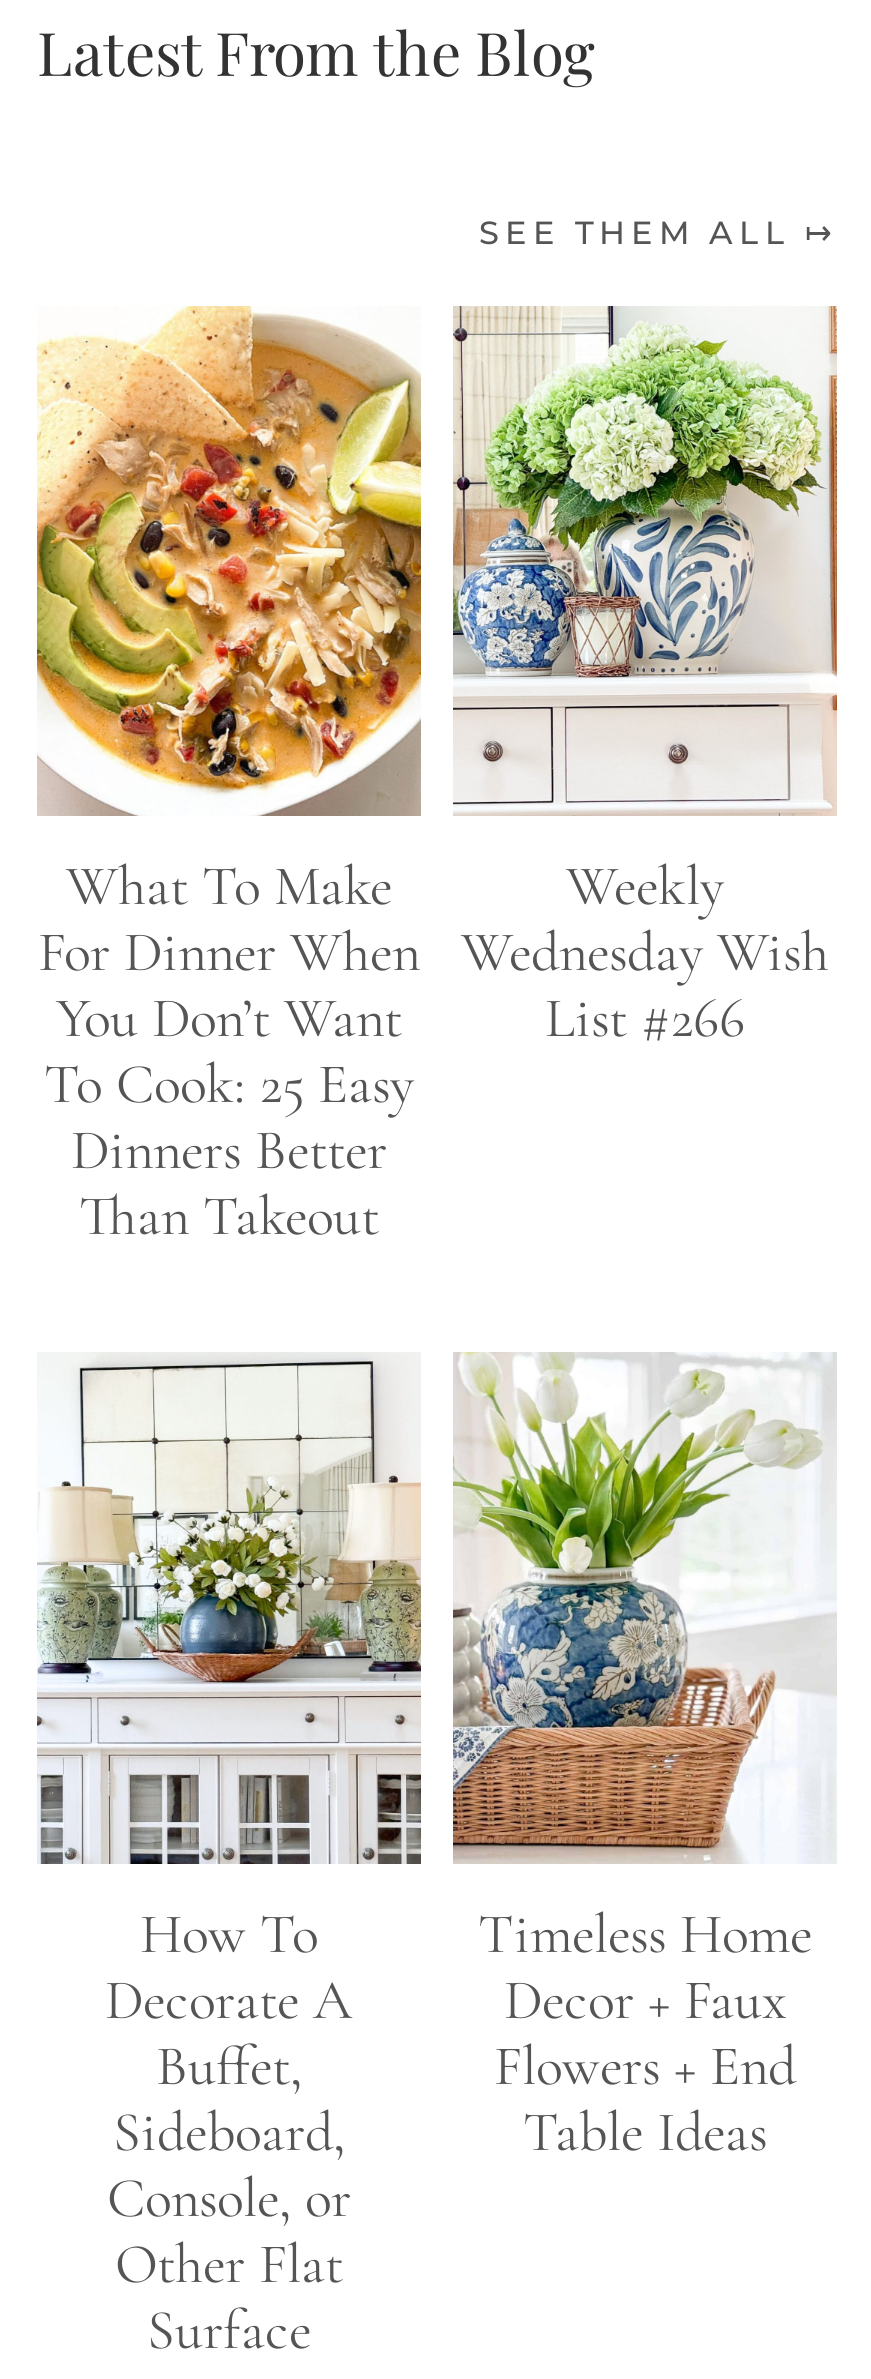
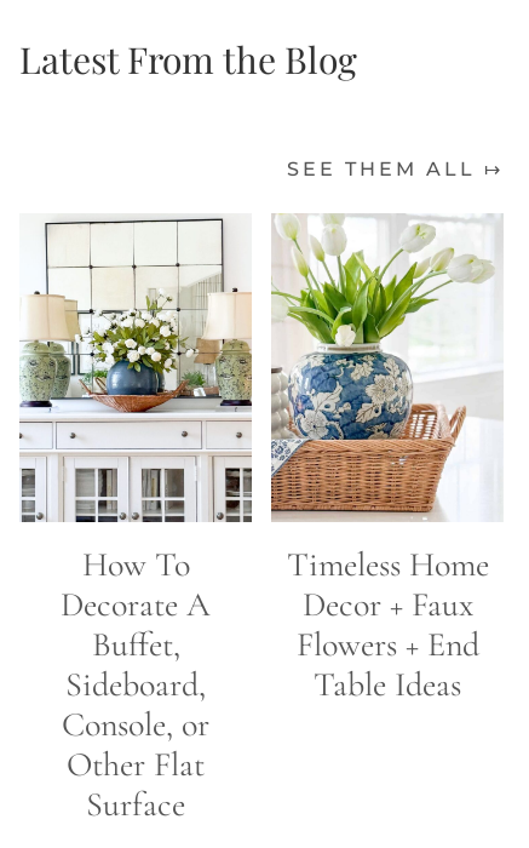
[35,306,423,1250] [image] | What To Make | For Dinner When | You Don’t Want | To Cook: 25 Easy | Dinners Better | Than Takeout -> none
[451,306,839,1052] [image] | Weekly | Wednesday Wish | List #266 -> none

